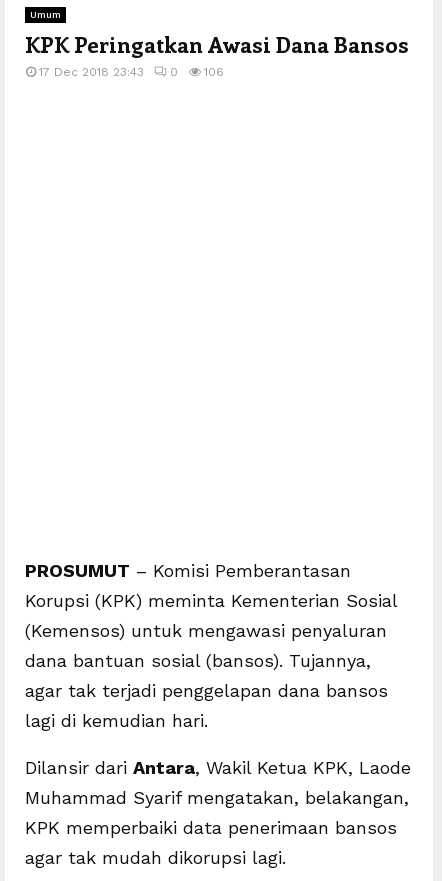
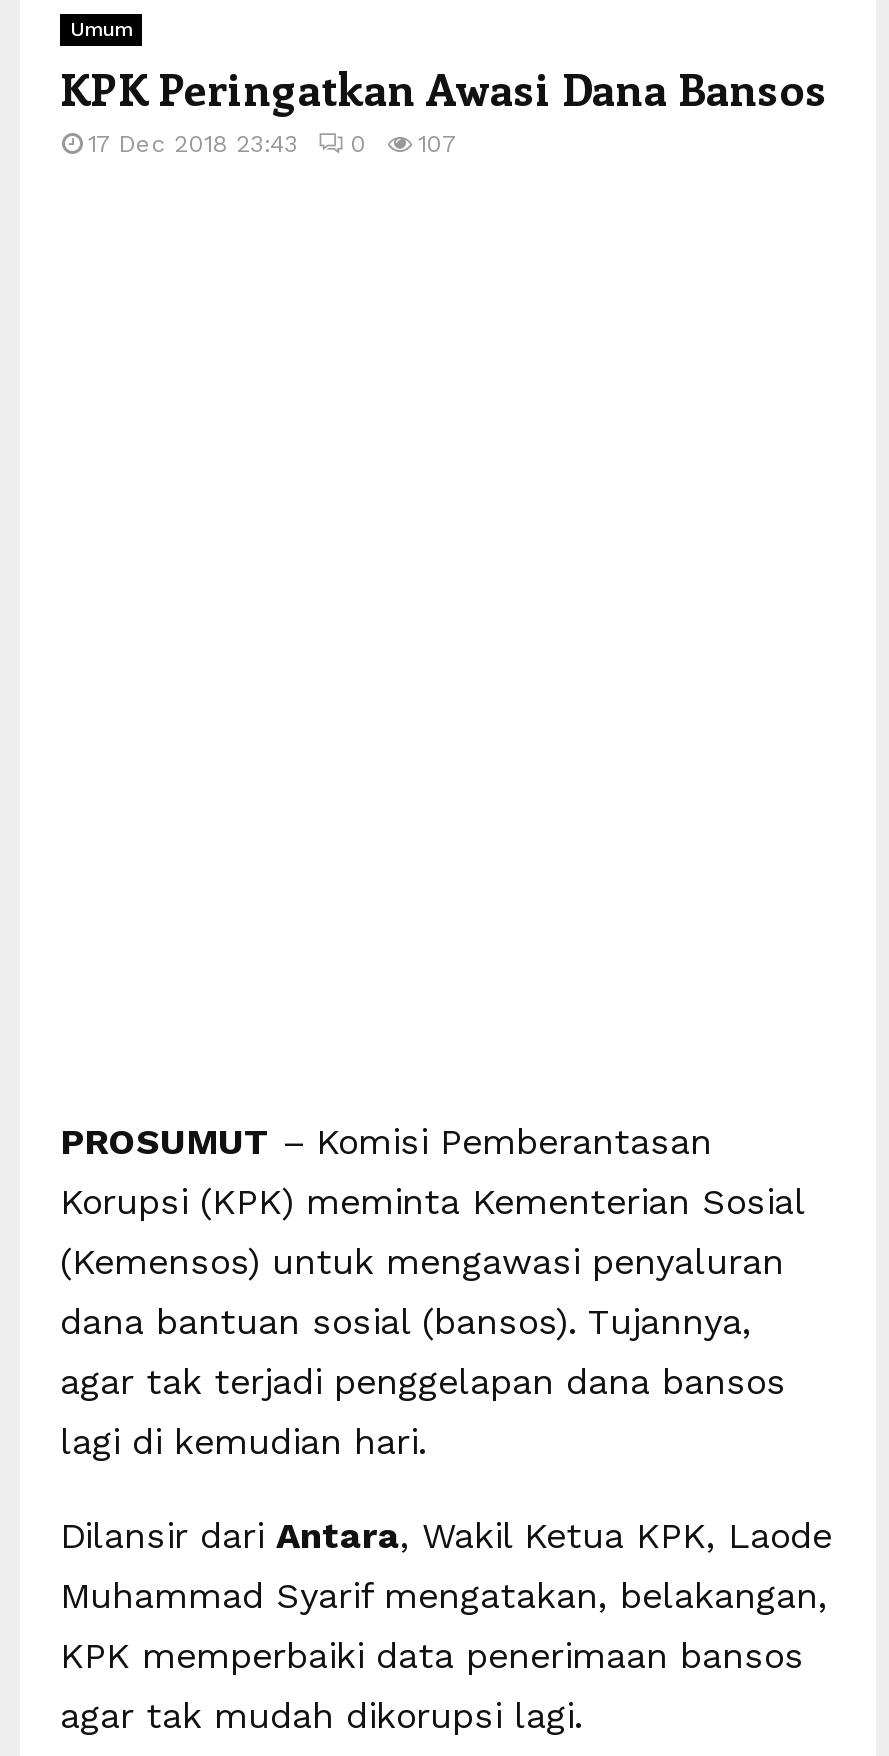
[204,65,224,79] 106 -> [418,130,456,158] 107

